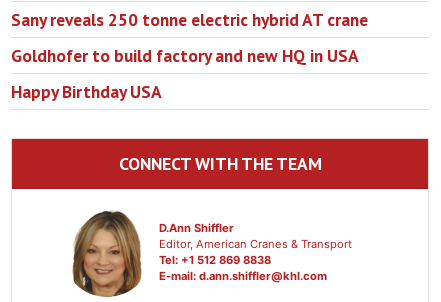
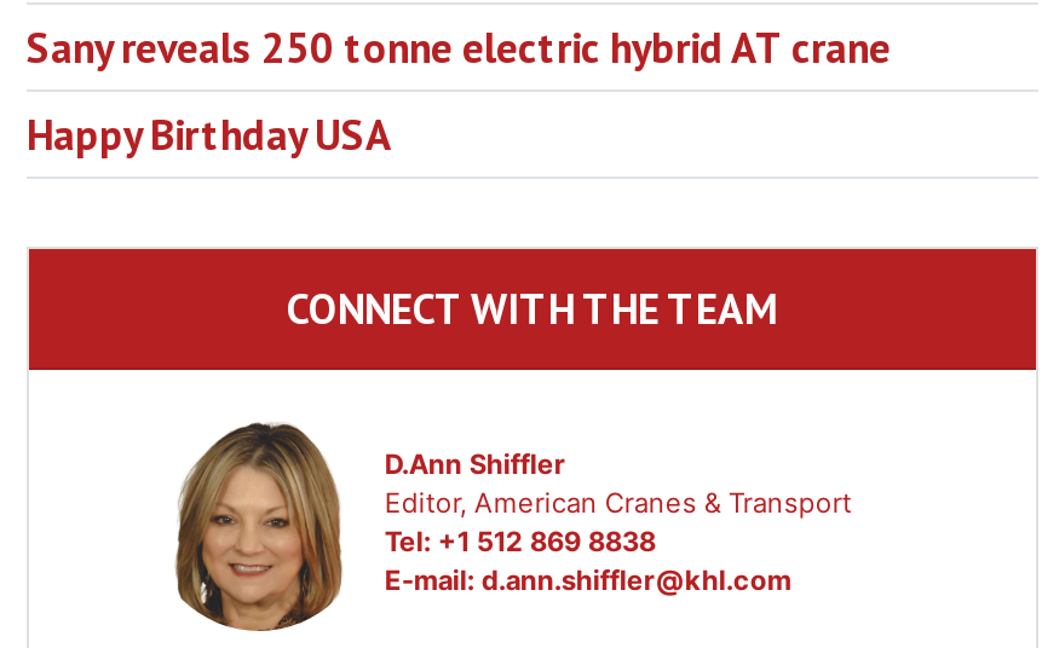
[11,44,359,67] Goldhofer to build factory and new HQ in USA -> none

